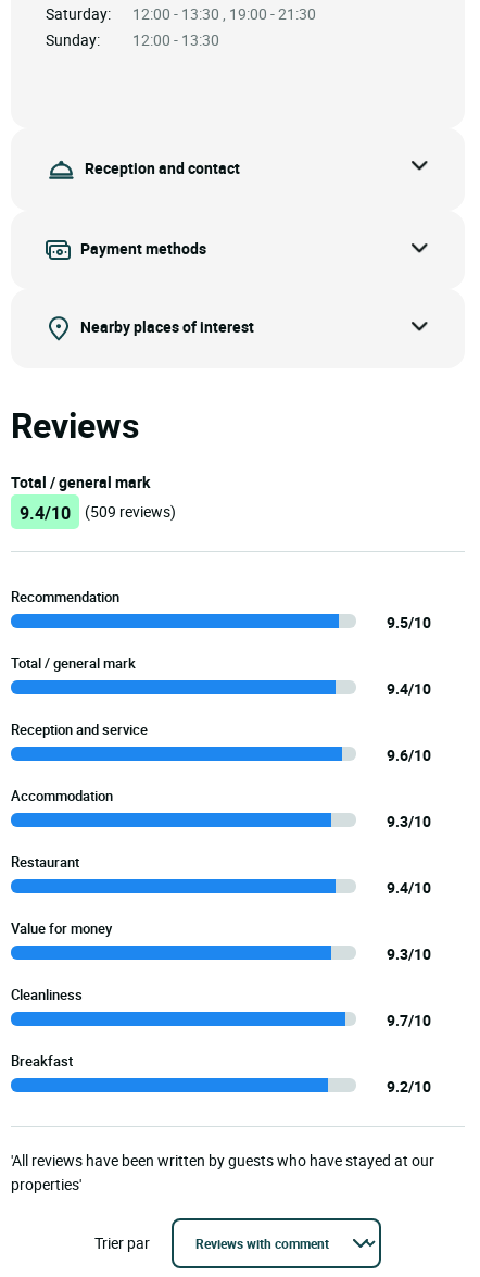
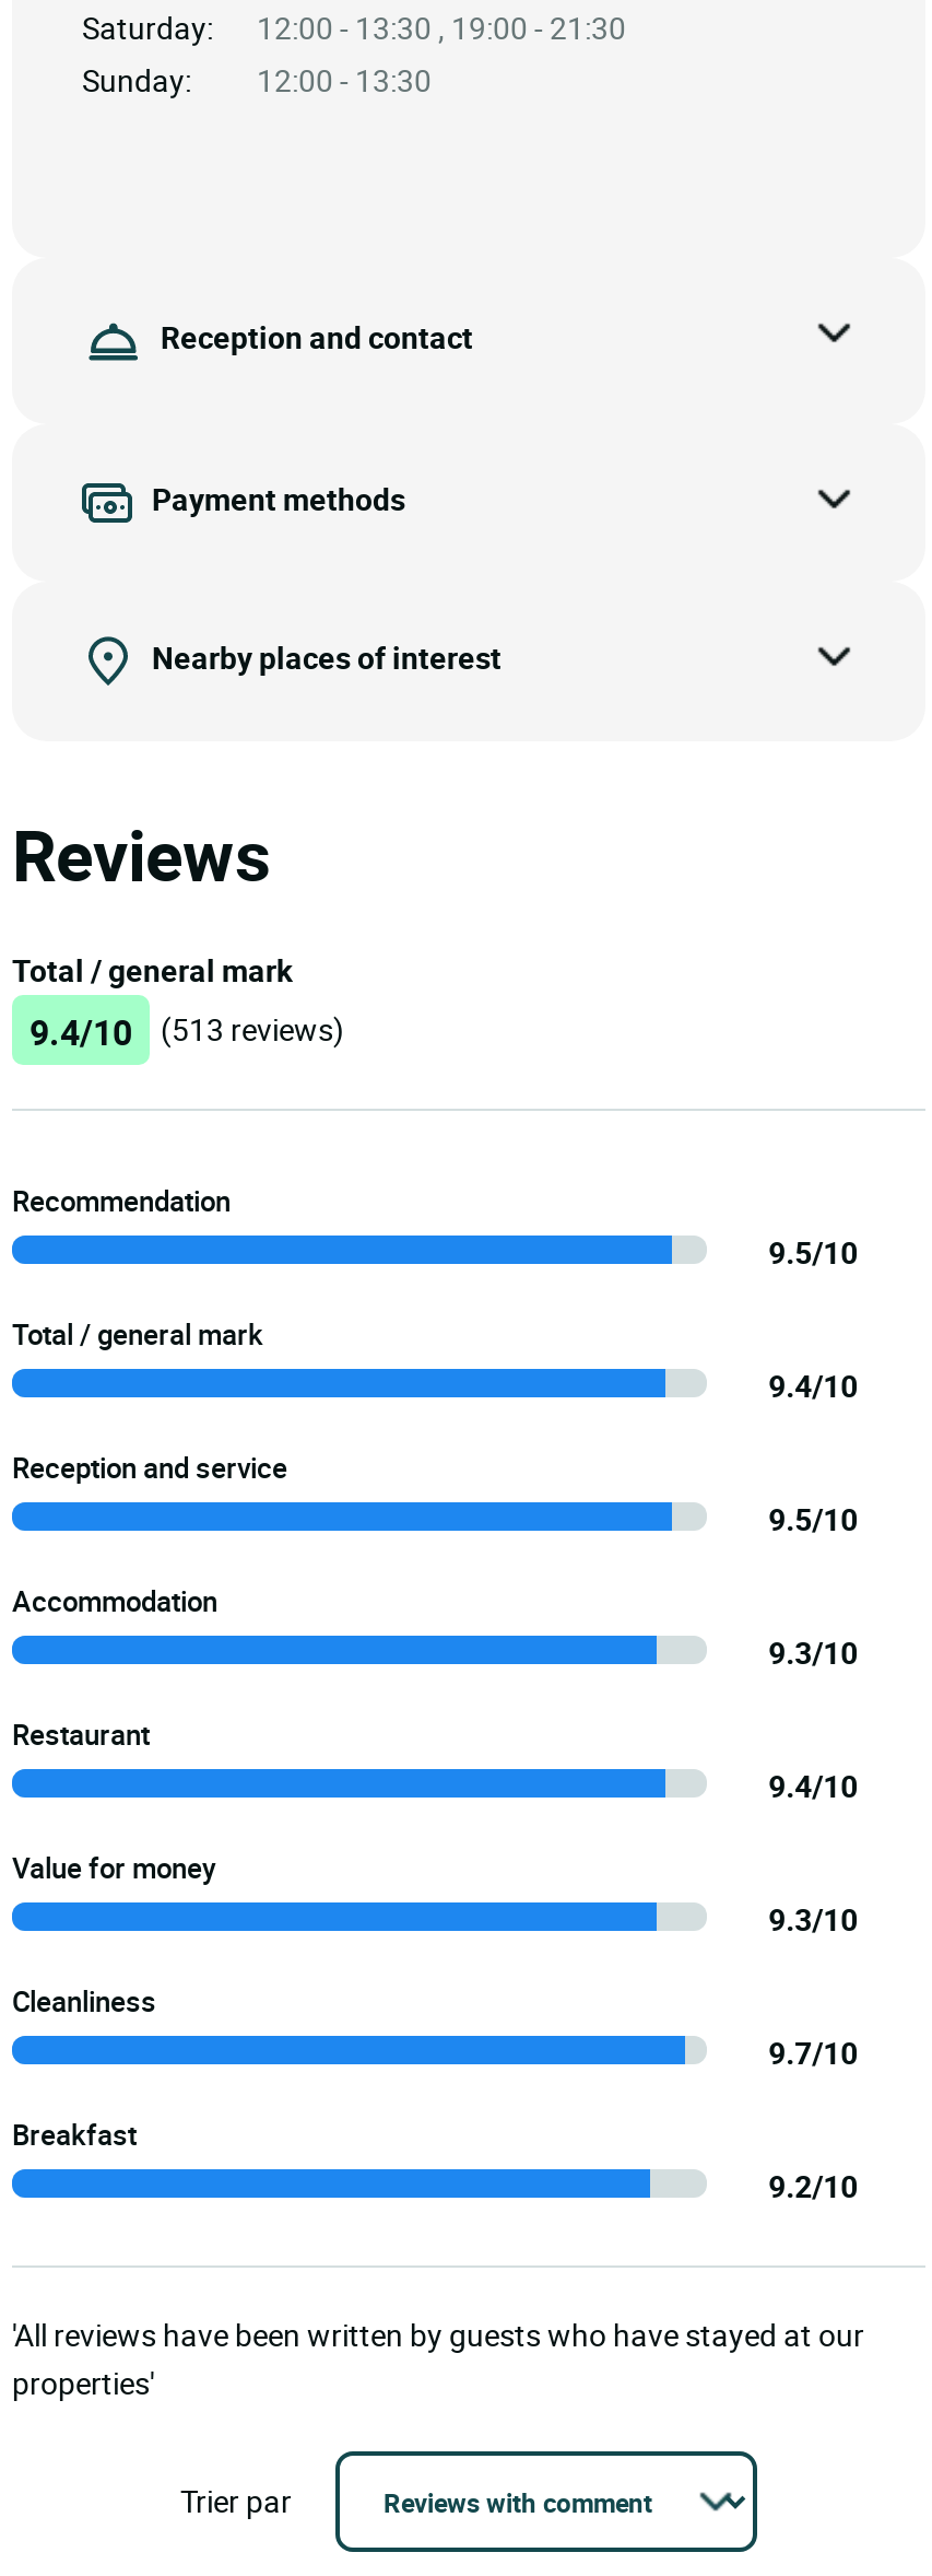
[20,501,176,525] 9.4/10 (509 reviews) -> [30,1009,344,1057] 9.4/10 (513 reviews)
[387,745,431,765] 9.6/10 -> [768,1499,858,1540] 9.5/10

